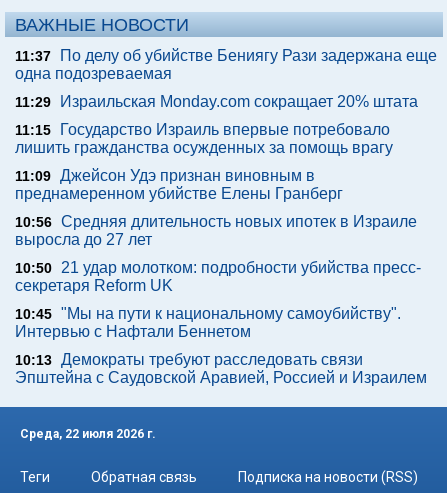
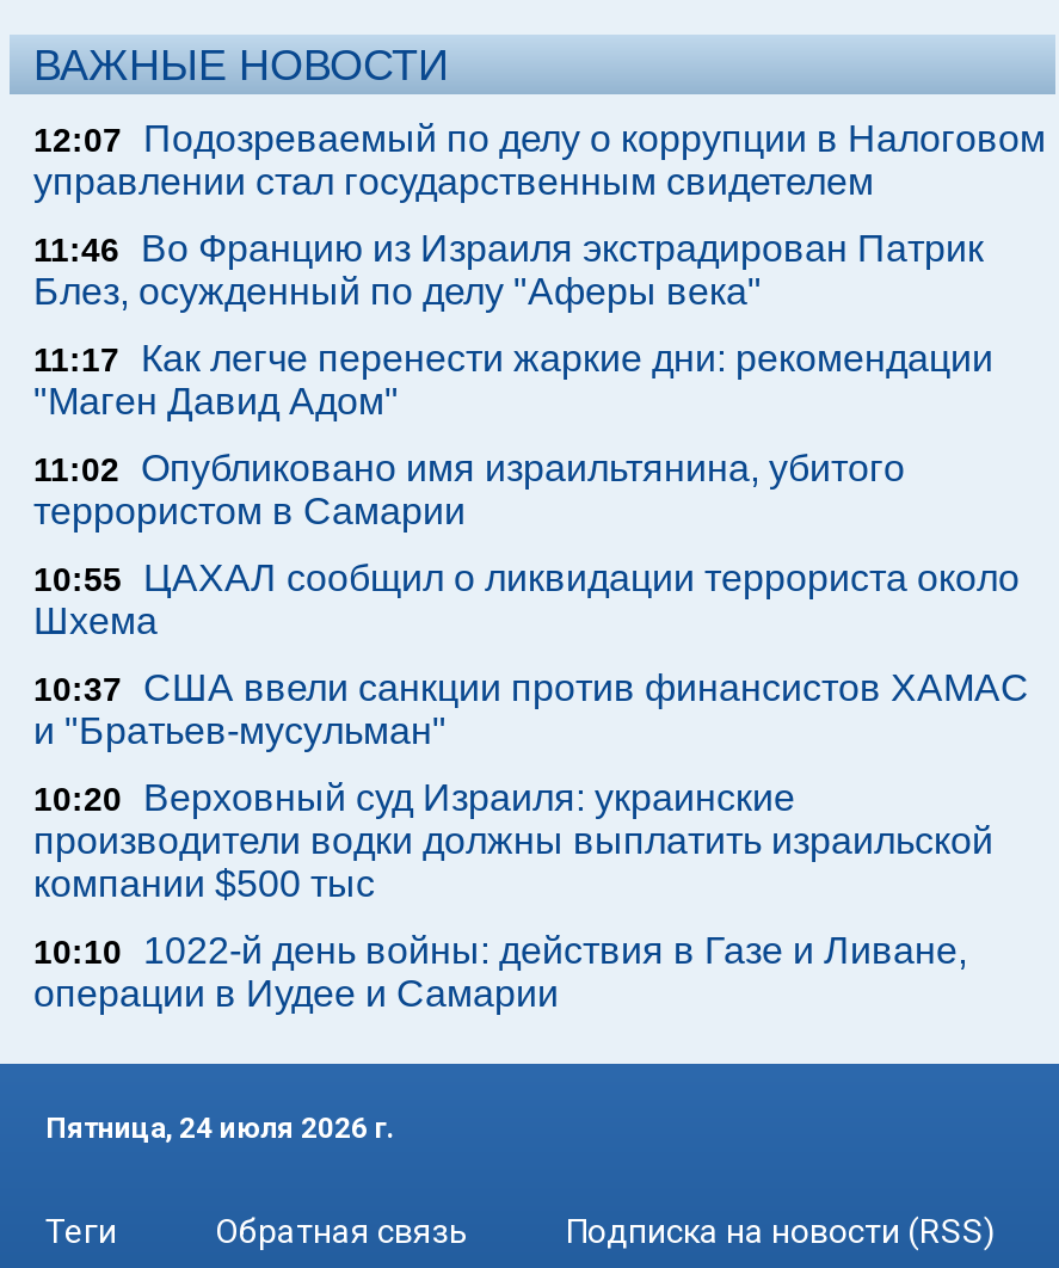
[15,47,437,82] 11:37 По делу об убийстве Бениягу Рази задержана еще | одна подозреваемая -> [33,119,1046,203] 12:07 Подозреваемый по делу о коррупции в Налоговом | управлении стал государственным свидетелем
[15,93,418,110] 11:29 Израильская Monday.com сокращает 20% штата -> [33,229,984,313] 11:46 Во Францию из Израиля экстрадирован Патрик | Блез, осужденный по делу "Аферы века"
[15,121,393,156] 11:15 Государство Израиль впервые потребовало | лишить гражданства осужденных за помощь врагу -> [33,339,993,422] 11:17 Как легче перенести жаркие дни: рекомендации | "Маген Давид Адом"
[15,167,343,202] 11:09 Джейсон Удэ признан виновным в | преднамеренном убийстве Елены Гранберг -> [33,449,905,532] 11:02 Опубликовано имя израильтянина, убитого | террористом в Самарии
[15,213,417,248] 10:56 Средняя длительность новых ипотек в Израиле | выросла до 27 лет -> [33,559,1020,642] 10:55 ЦАХАЛ сообщил о ликвидации террориста около | Шхема
[15,259,421,294] 10:50 21 удар молотком: подробности убийства пресс- | секретаря Reform UK -> [33,668,1029,752] 10:37 США ввели санкции против финансистов ХАМАС | и "Братьев-мусульман"
[15,305,401,340] 10:45 "Мы на пути к национальному самоубийству". | Интервью с Нафтали Беннетом -> [33,778,993,905] 10:20 Верховный суд Израиля: украинские | производители водки должны выплатить израильской | компании $500 тыс
[15,351,427,386] 10:13 Демократы требуют расследовать связи | Эпштейна с Саудовской Аравией, Россией и Израилем -> [33,931,967,1015] 10:10 1022-й день войны: действия в Газе и Ливане, | операции в Иудее и Самарии
[20,427,156,441] Среда, 22 июля 2026 г. -> [45,1113,396,1146] Пятница, 24 июля 2026 г.

